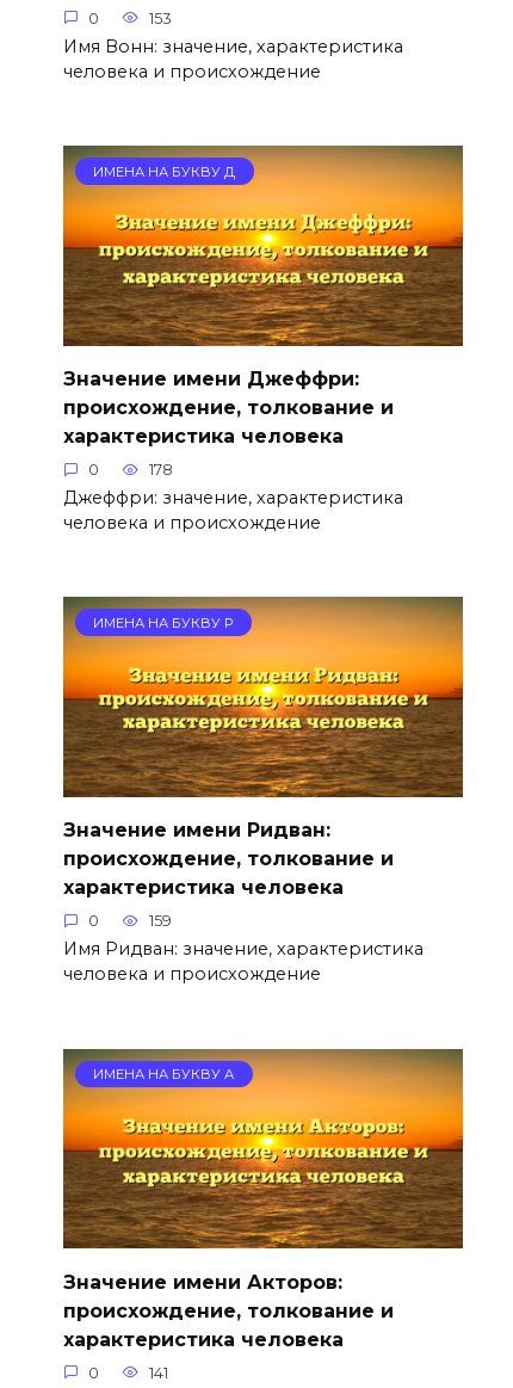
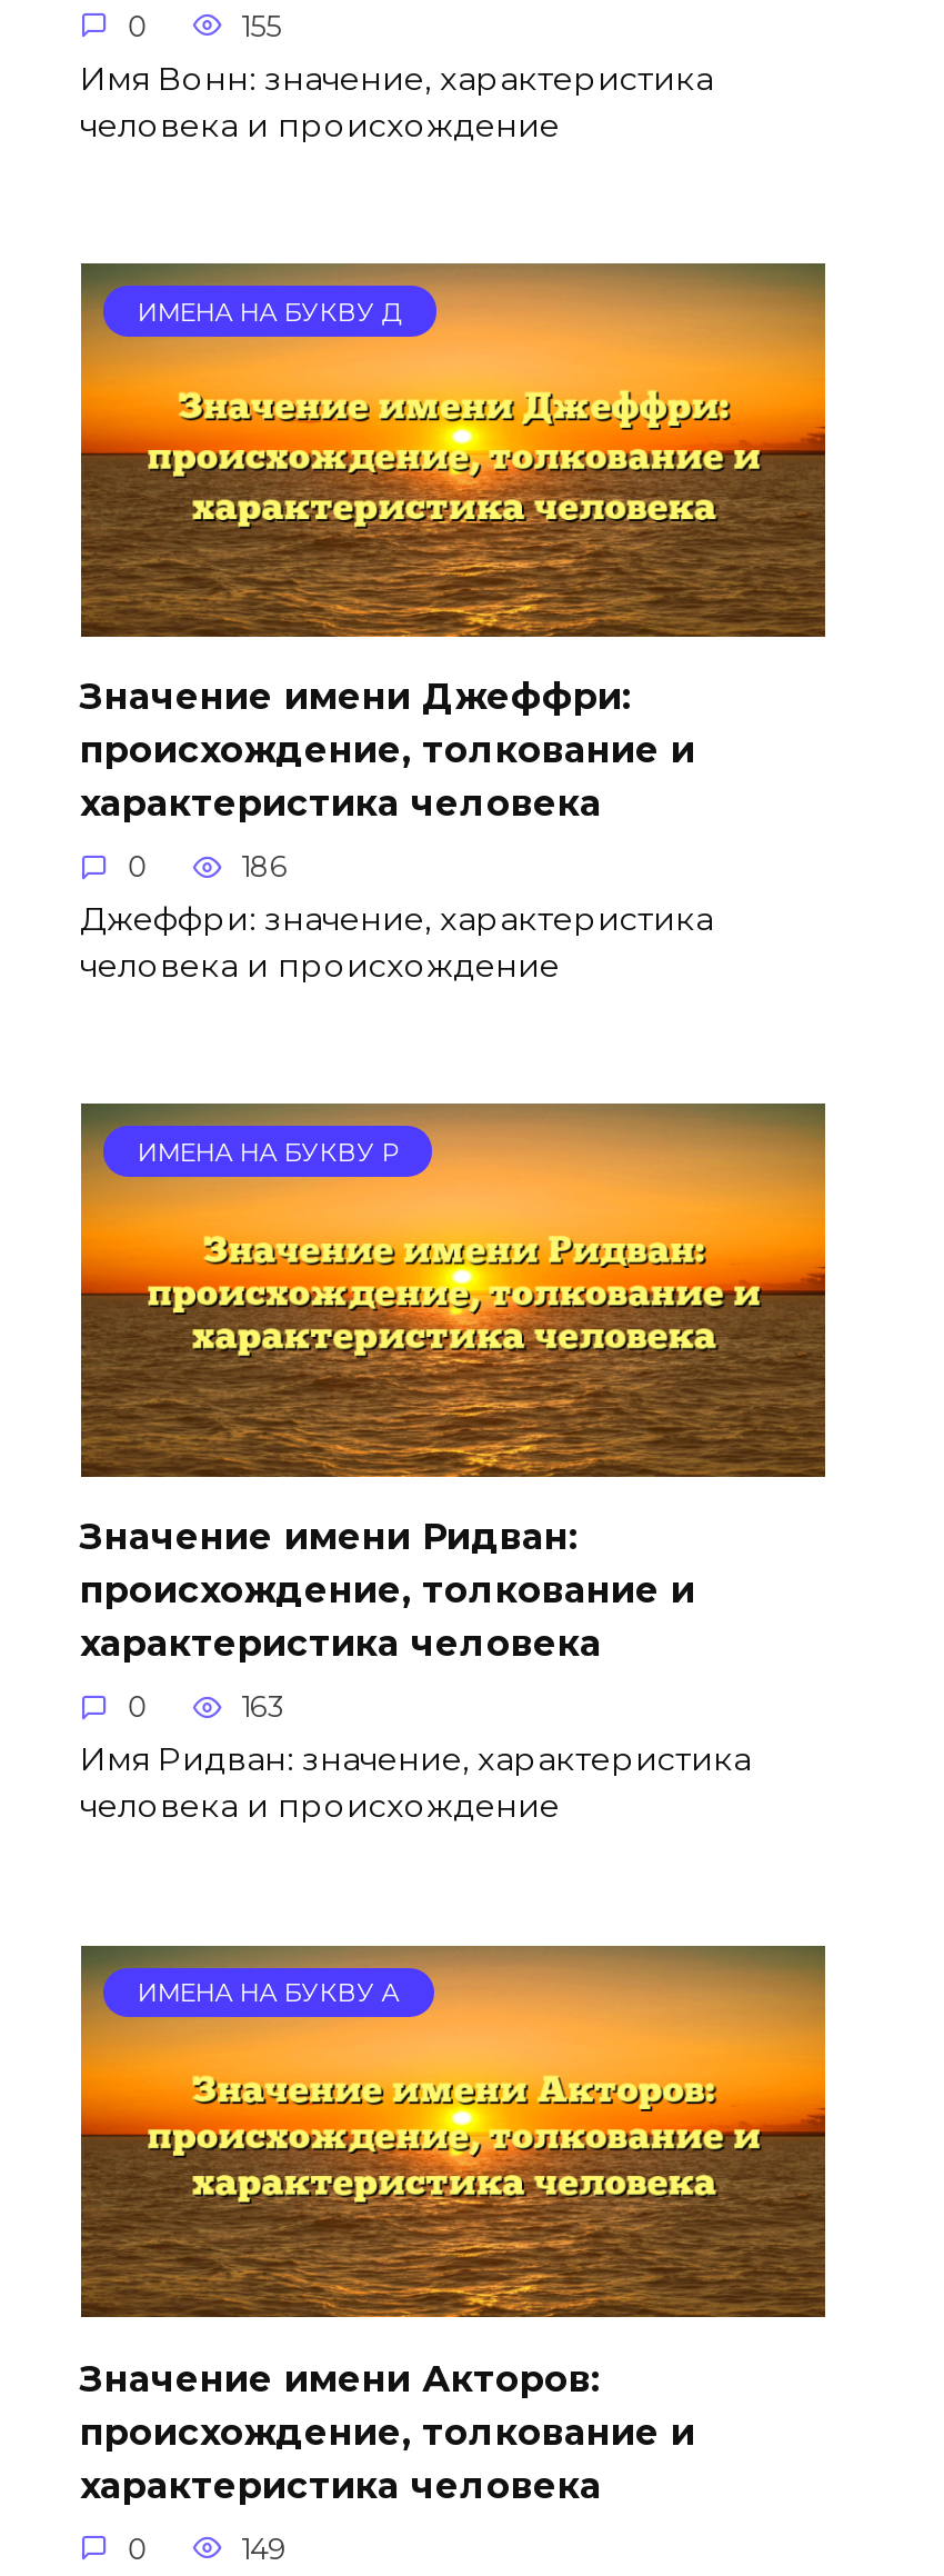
[149,9,172,27] 153 -> [241,10,281,43] 155
[149,461,173,479] 178 -> [241,850,288,884] 186
[149,912,172,930] 159 -> [241,1691,285,1725] 163
[149,1364,168,1382] 141 -> [241,2532,285,2565] 149

